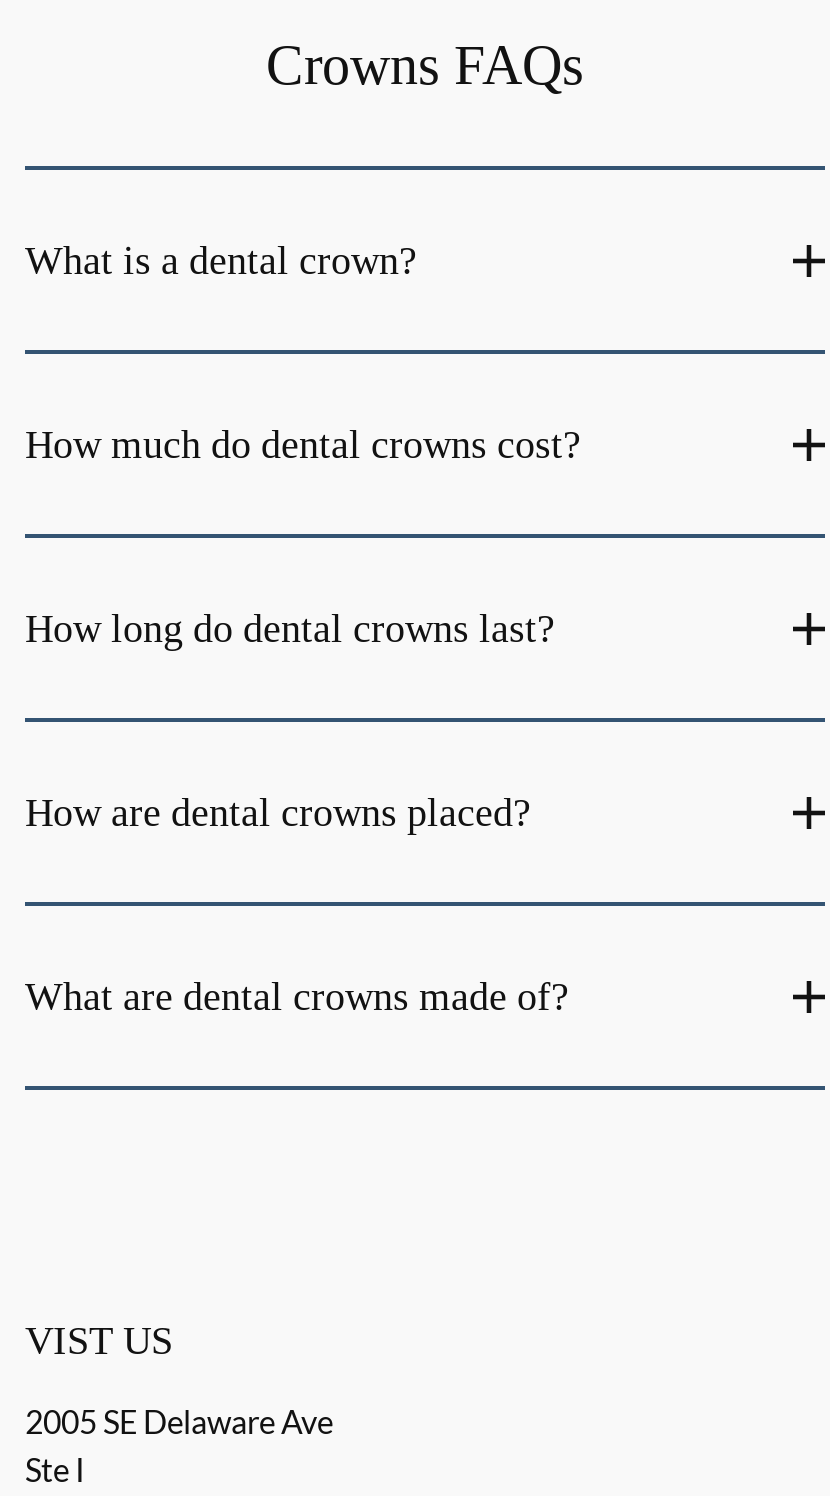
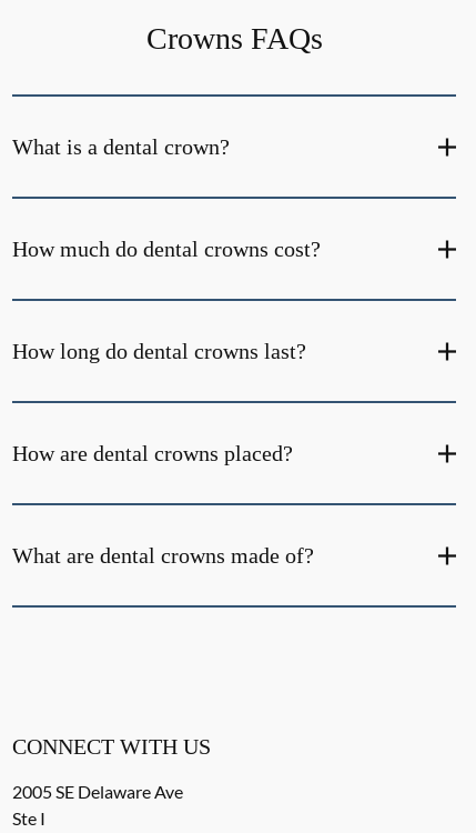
[25,1318,173,1362] VIST US -> [12,734,211,759] CONNECT WITH US

